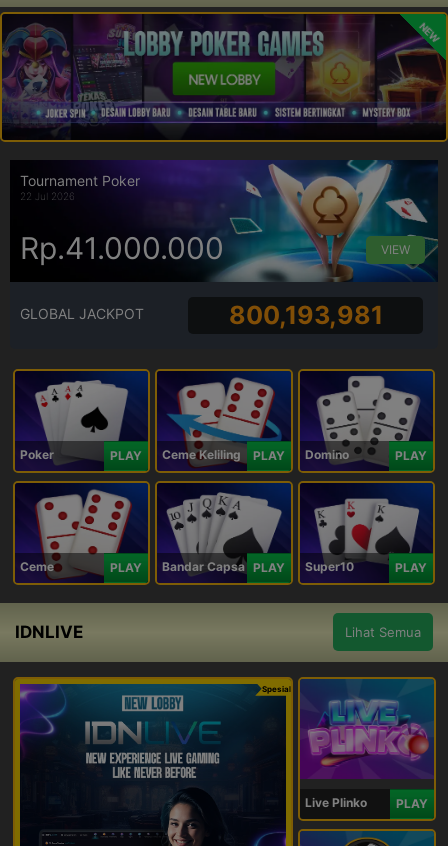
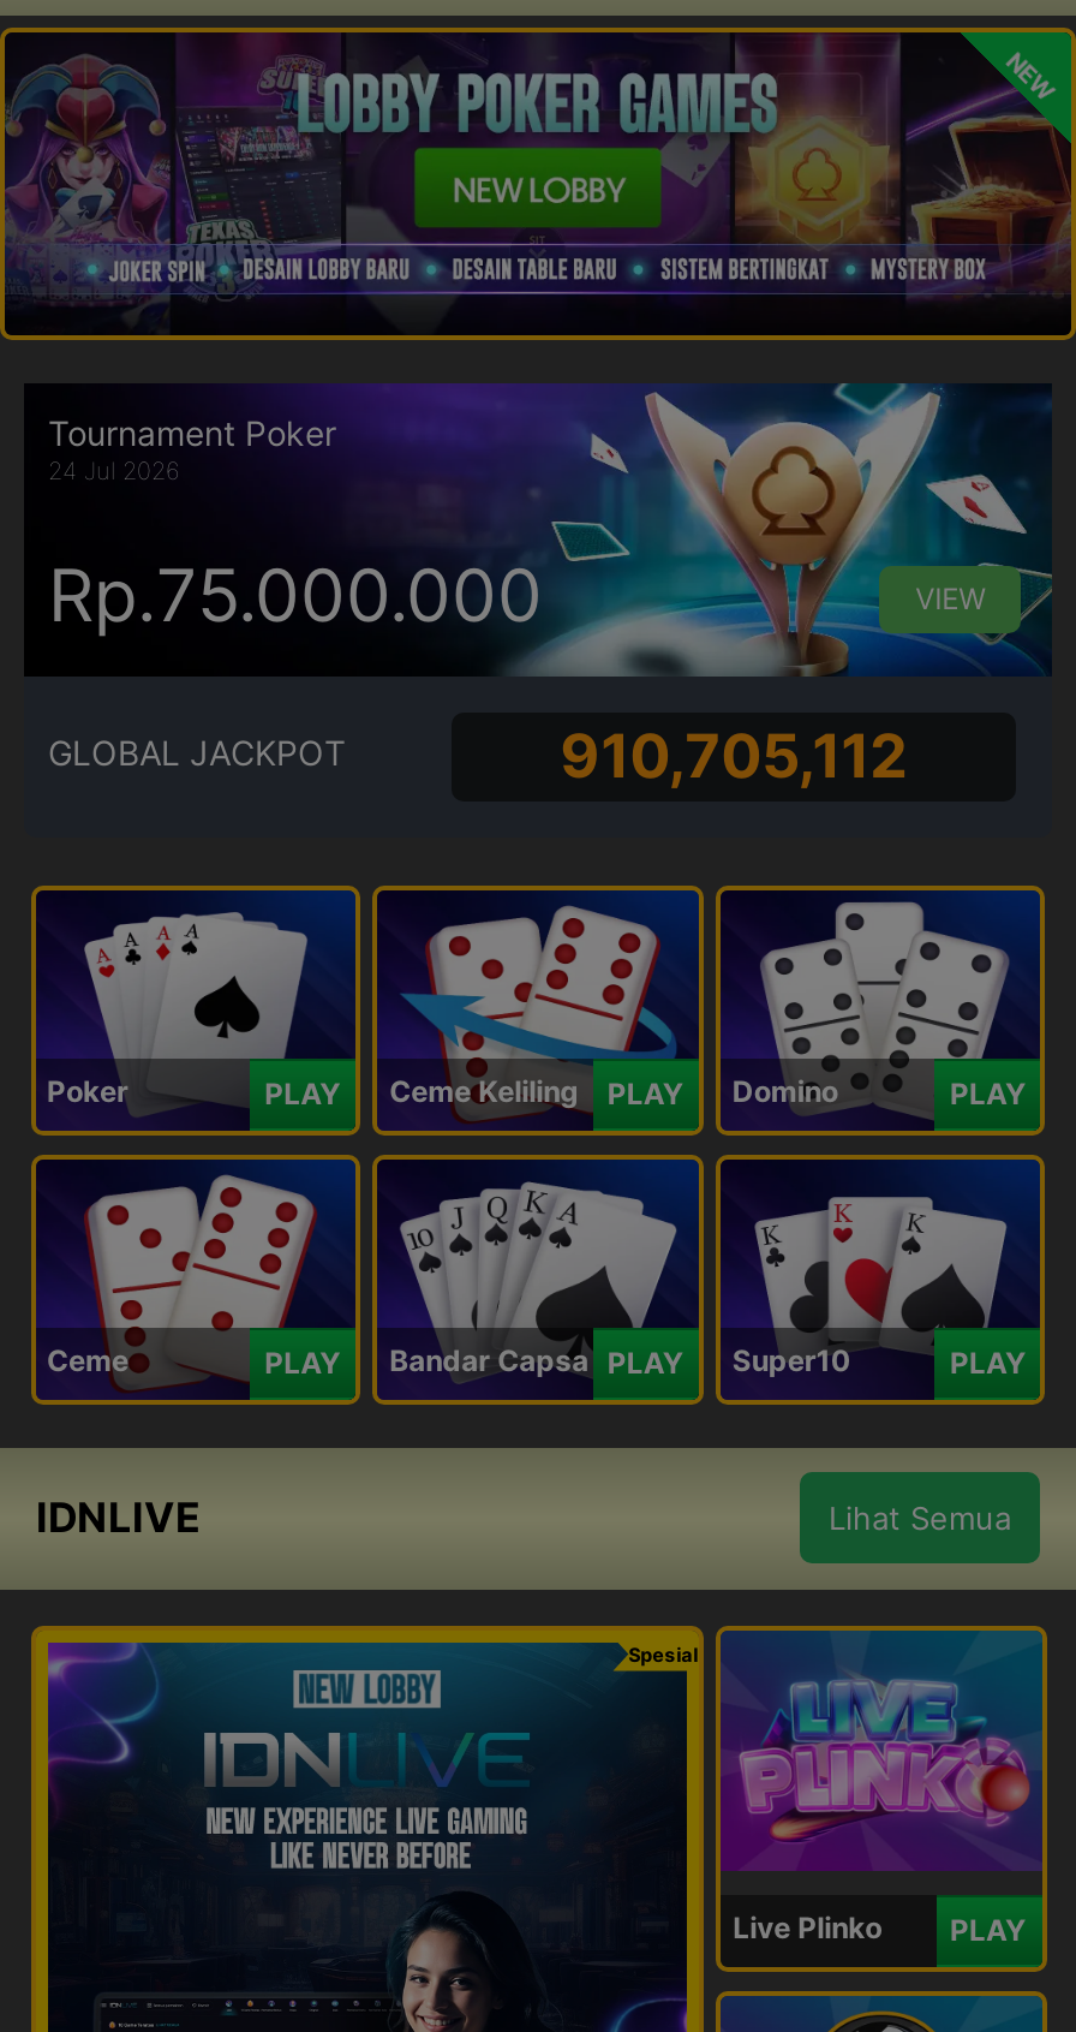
[20,189,75,201] 22 Jul 2026 -> [48,454,180,483] 24 Jul 2026
[20,230,224,266] Rp.41.000.000 -> [48,552,543,639] Rp.75.000.000
[229,300,383,330] 800,193,981 -> [560,719,908,791] 910,705,112

